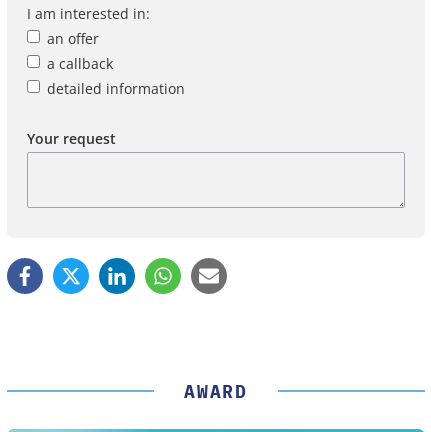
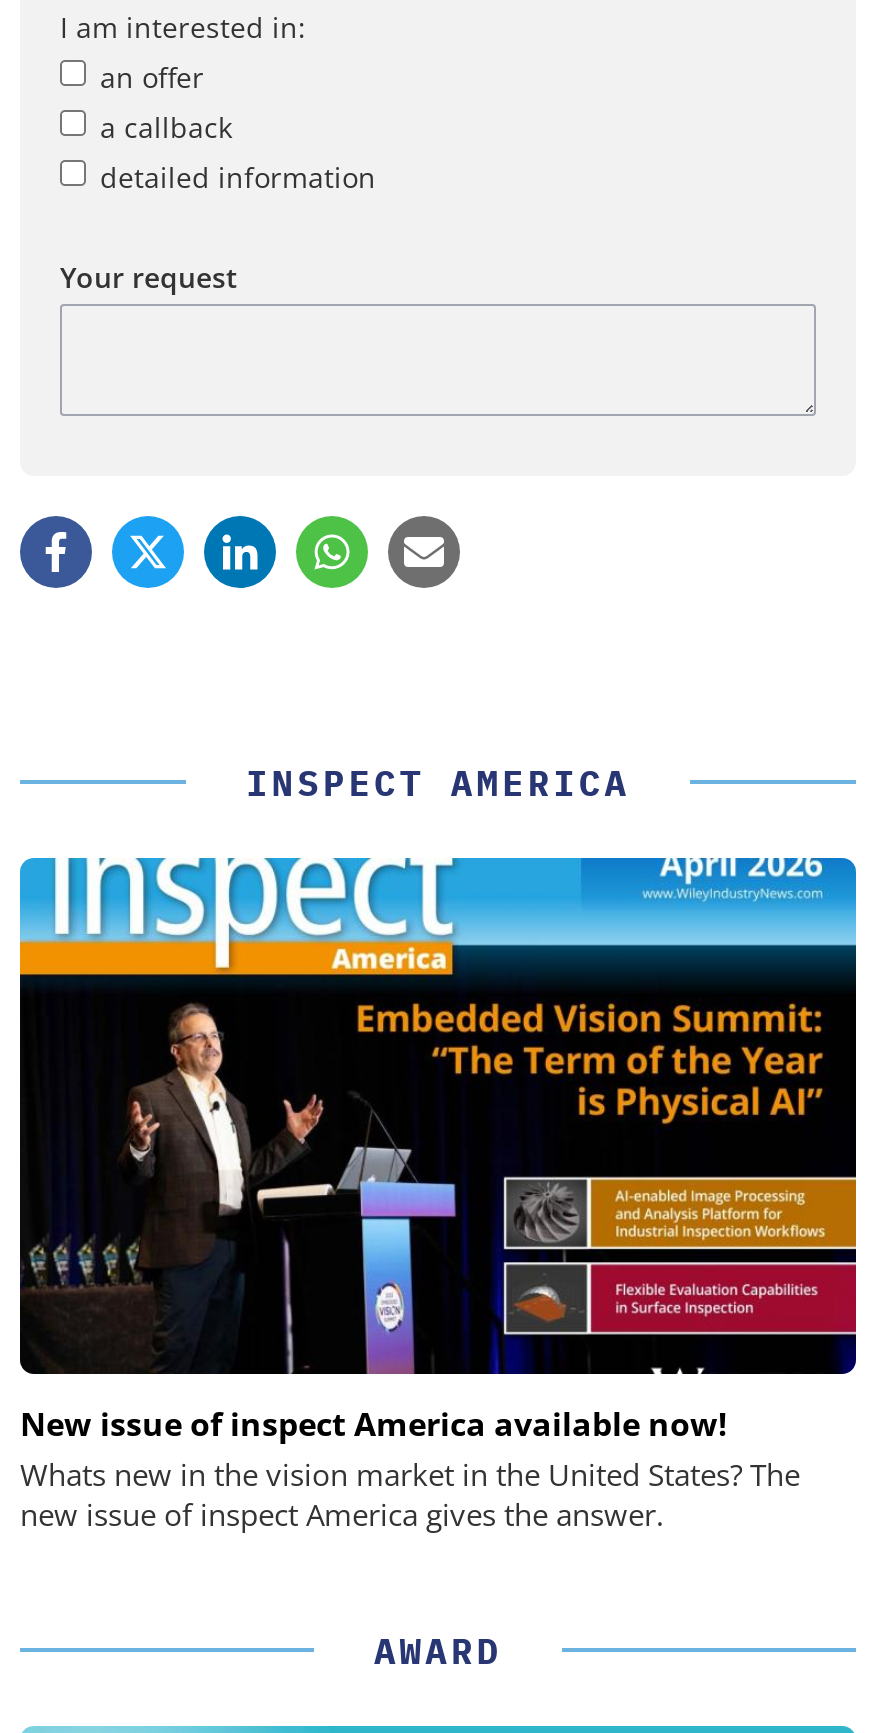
none -> [18,856,858,1534] [image] | New issue of inspect America available now! | Whats new in the vision market in the United States? The | new issue of inspect America gives the answer.
none -> [246,759,630,805] INSPECT AMERICA

